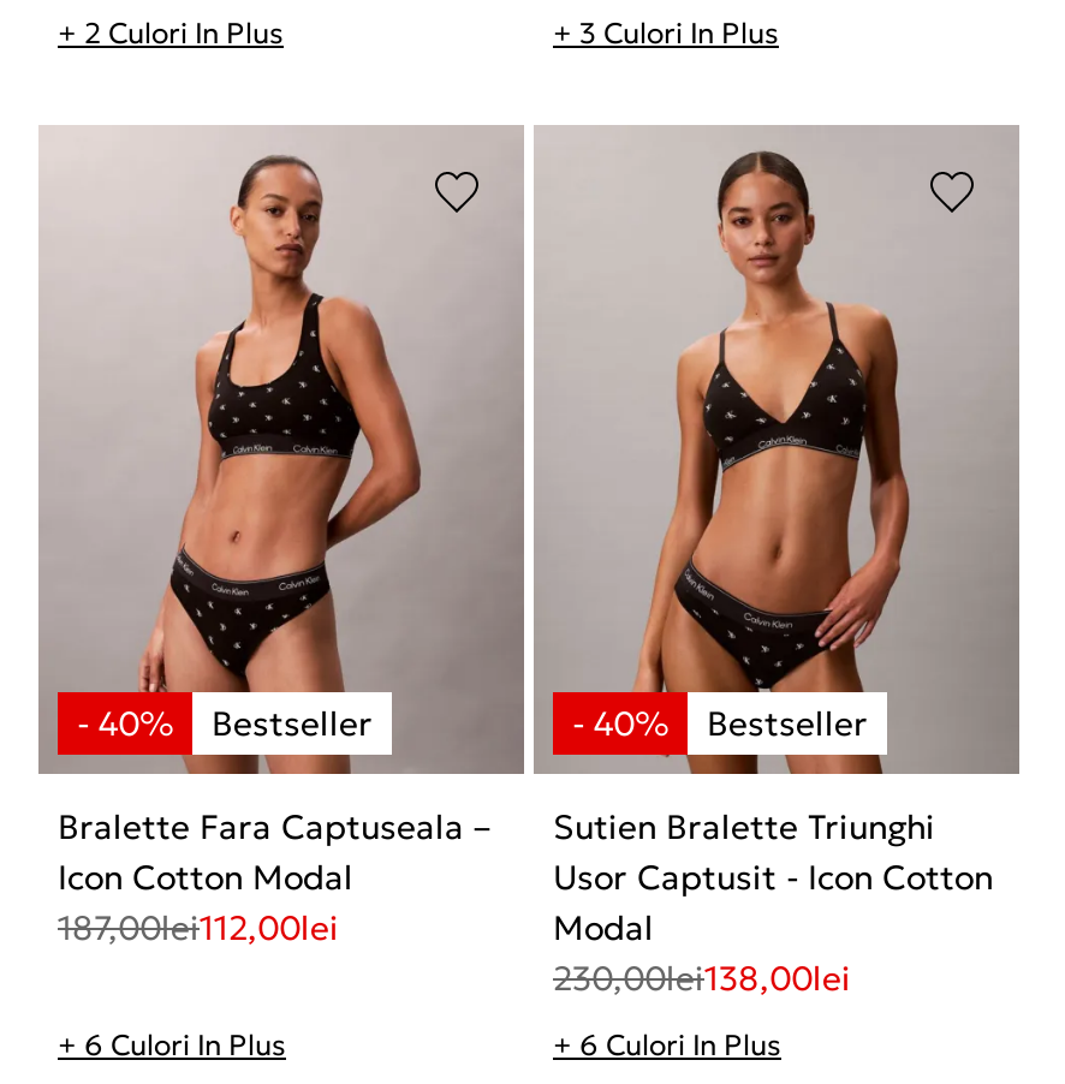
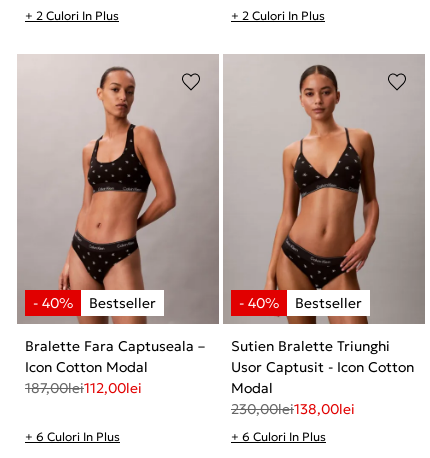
[553,15,779,51] + 3 Culori In Plus -> [231,8,325,23] + 2 Culori In Plus

